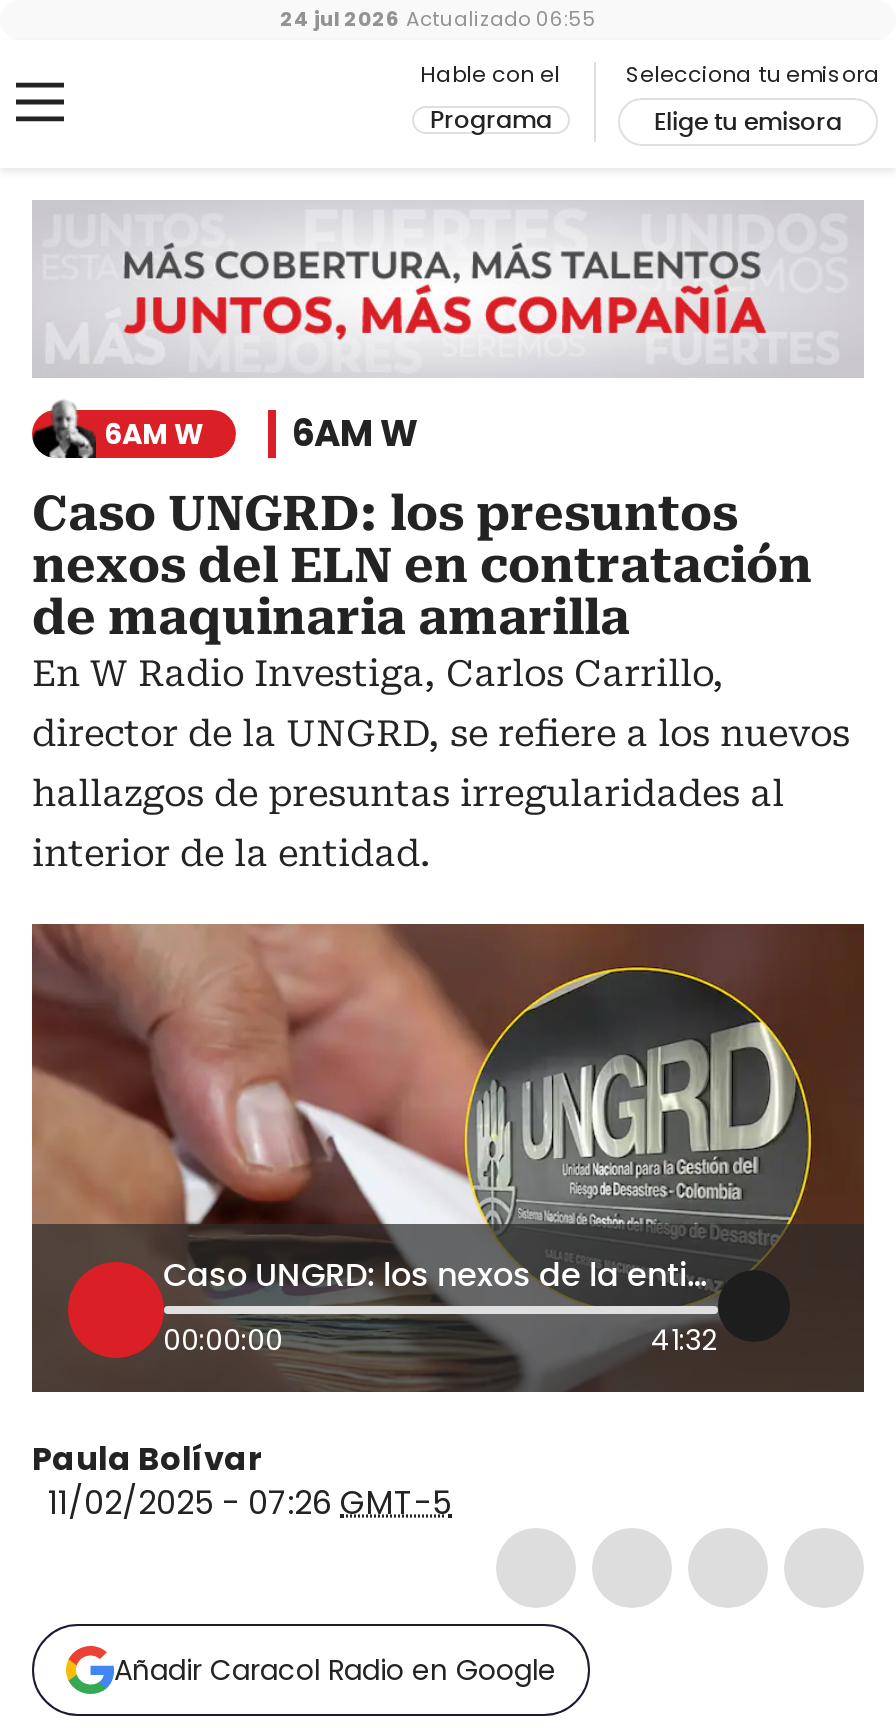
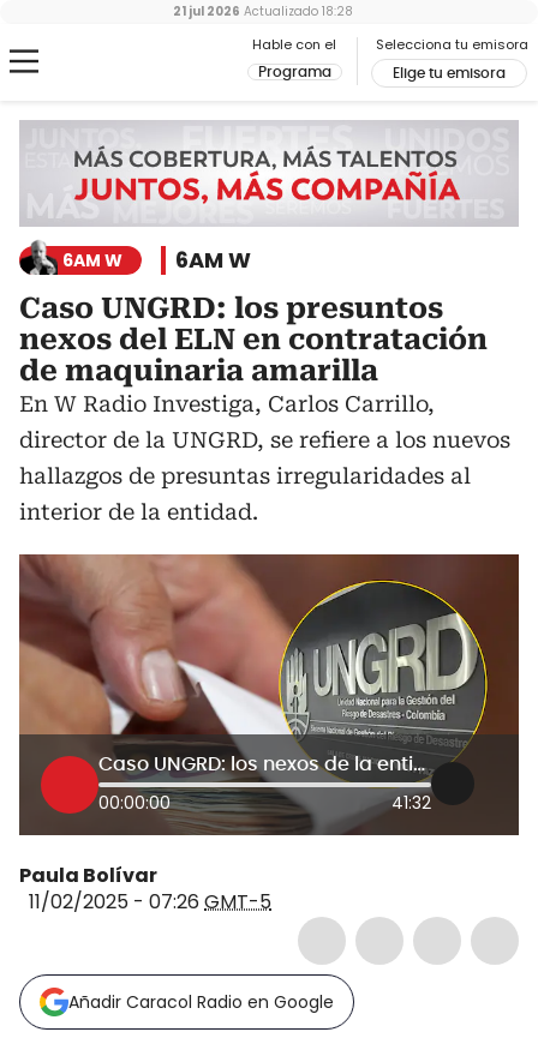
[280,4,596,34] 24 jul 2026 Actualizado 06:55 -> [173,2,353,20] 21 jul 2026 Actualizado 18:28

